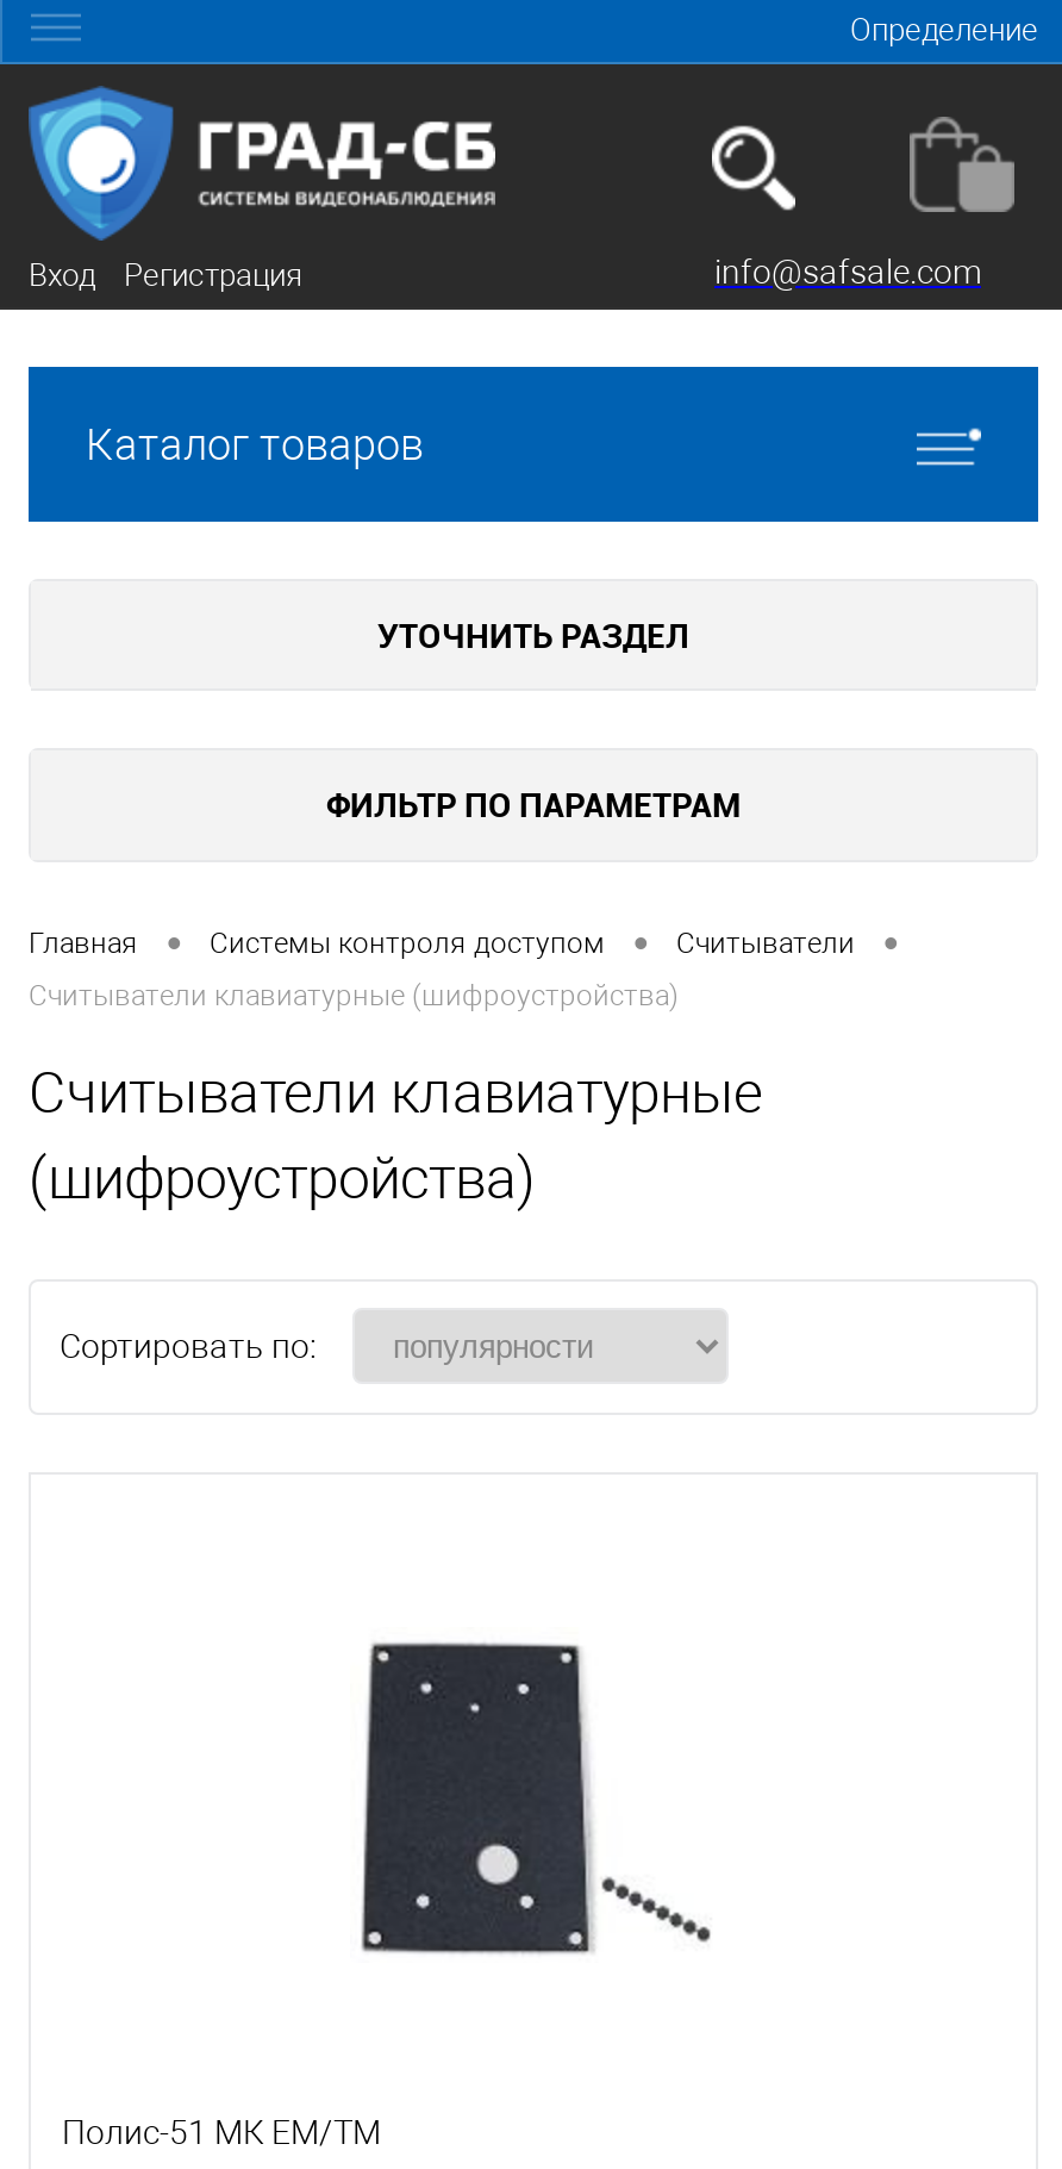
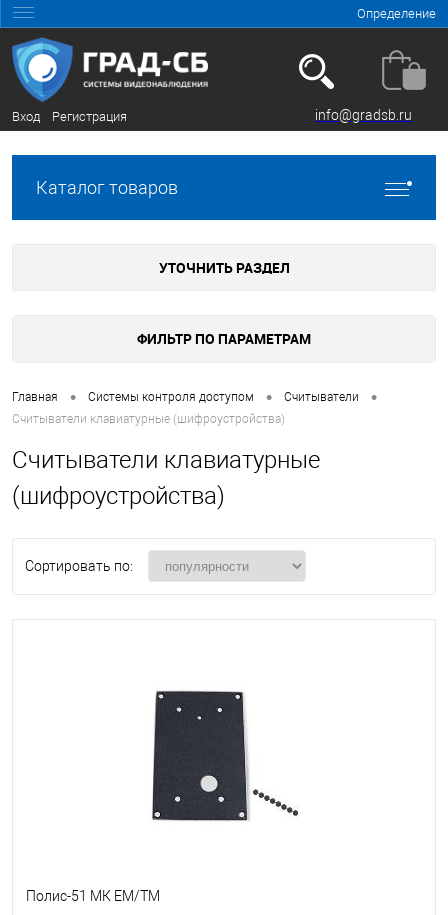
[714,252,981,290] info@safsale.com -> [315,107,412,123] info@gradsb.ru

